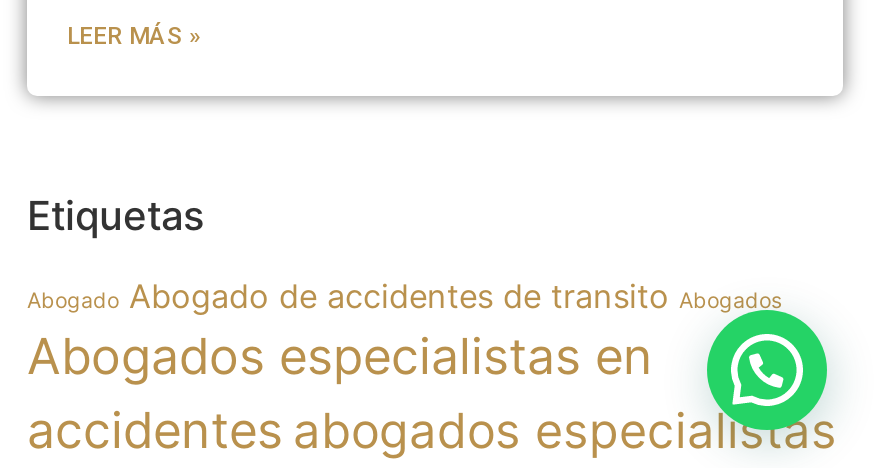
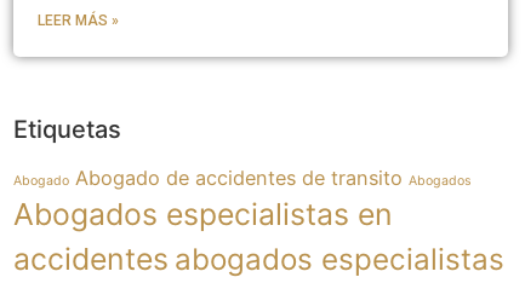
[703,312,831,394] [image] -> none

